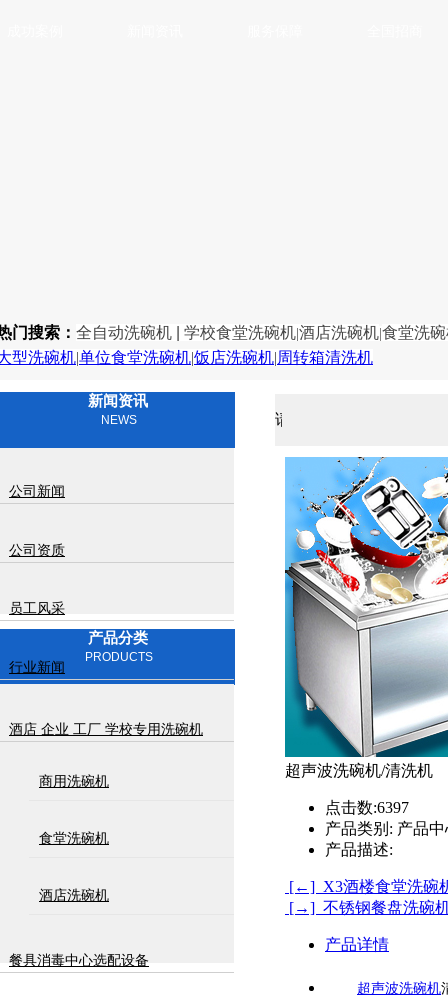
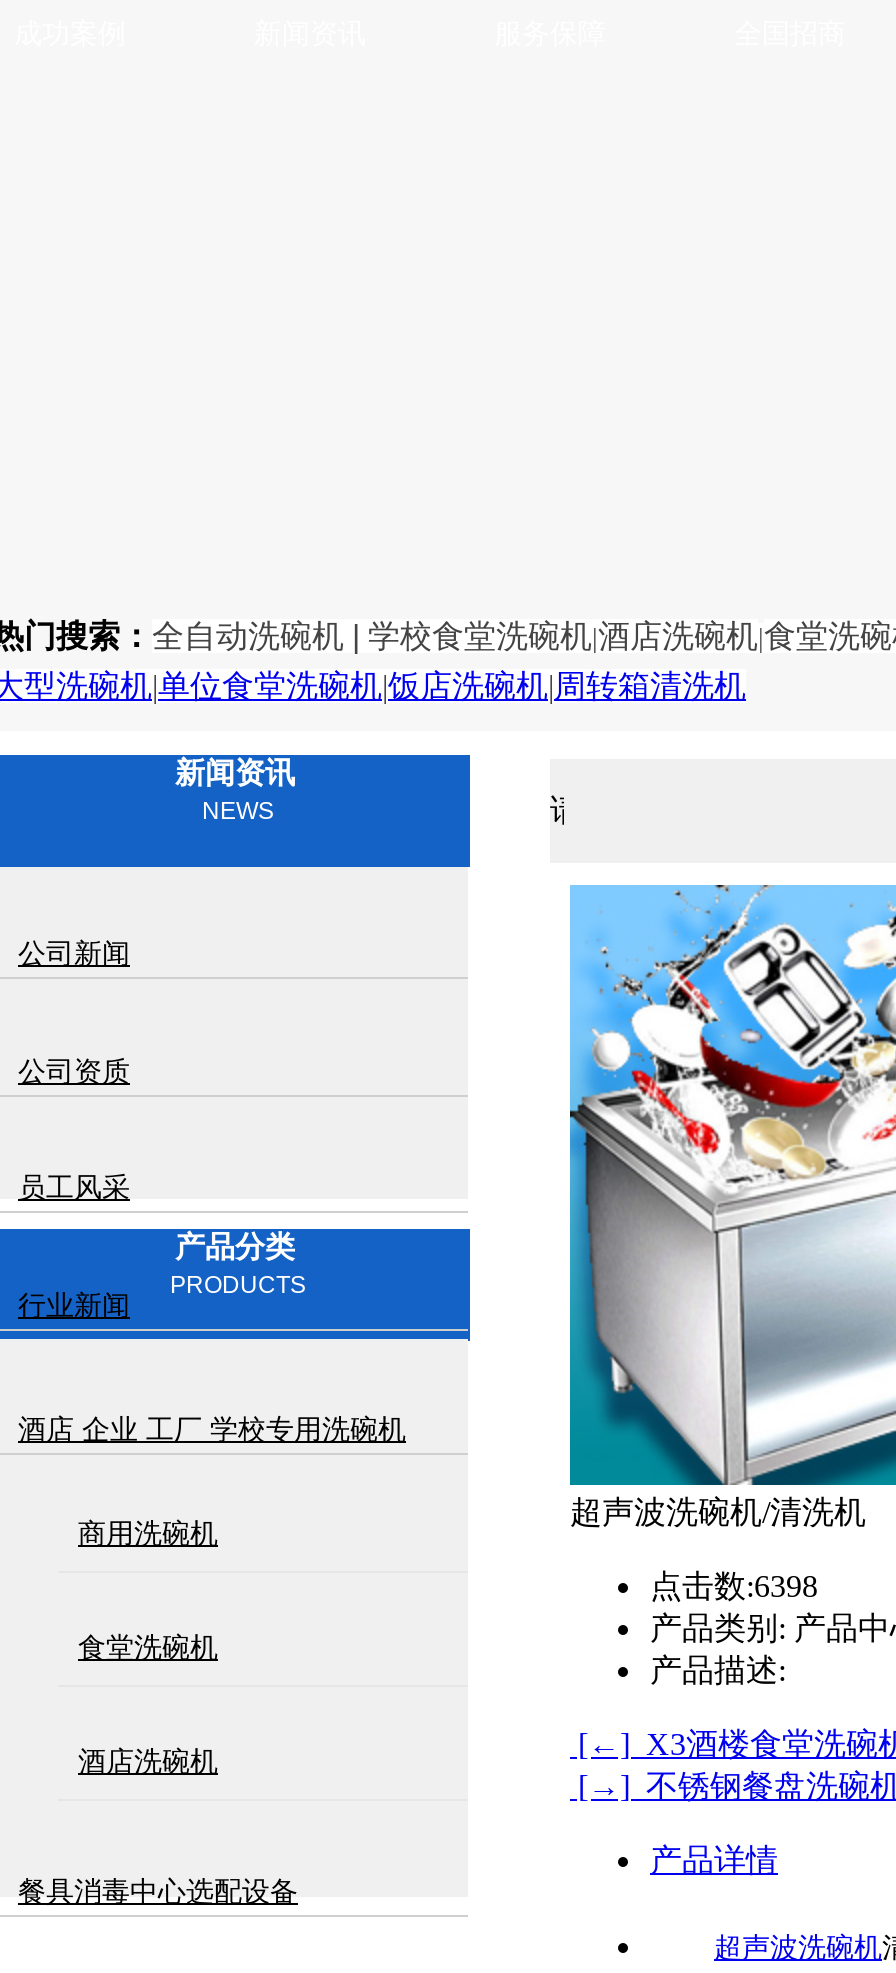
[325,799,409,816] 点击数:6397 -> [650,1569,818,1603] 点击数:6398

